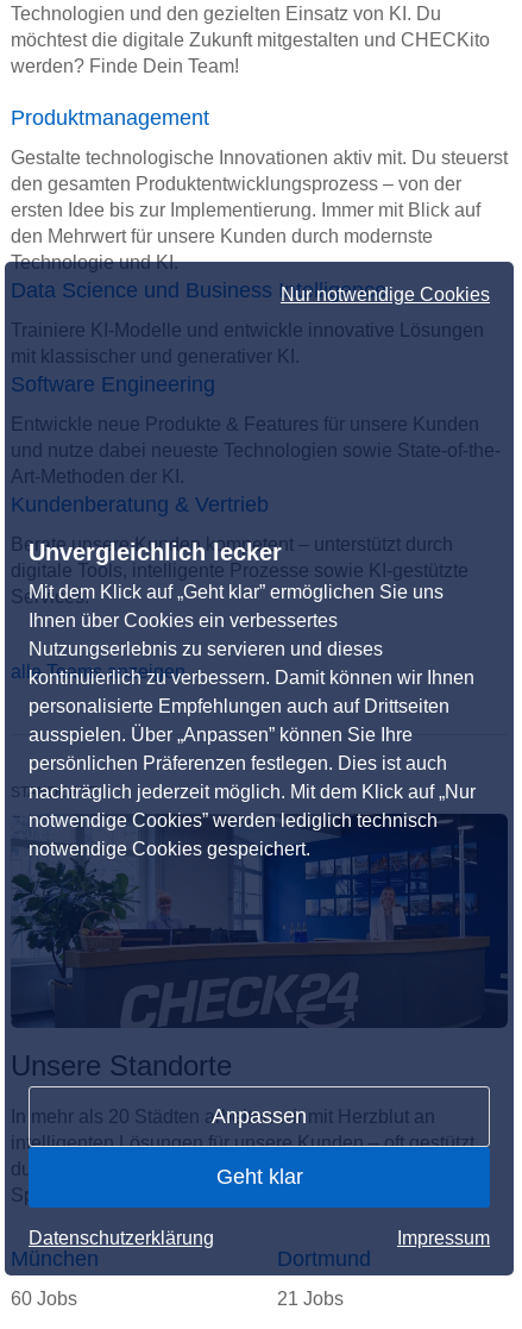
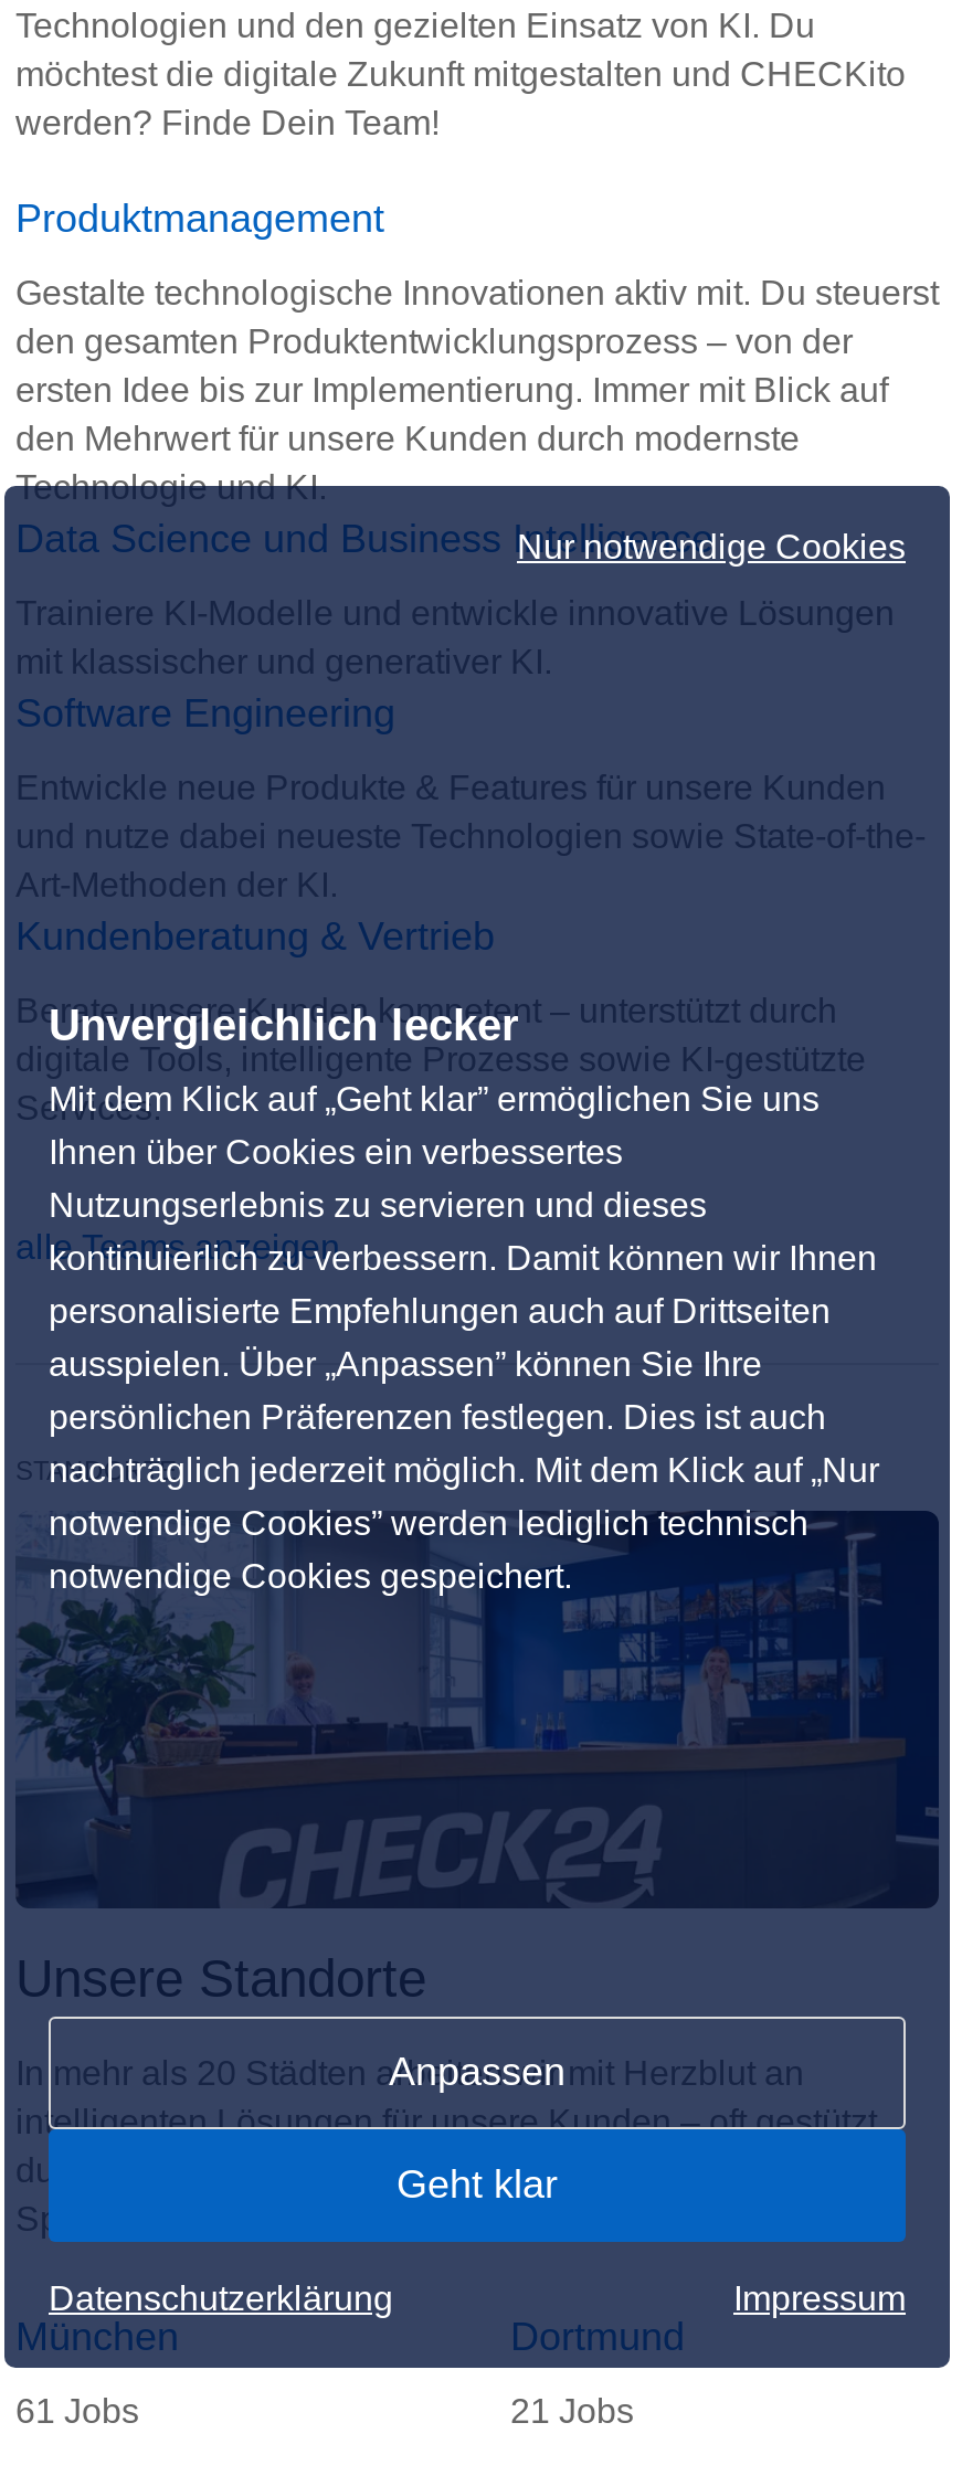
[11,1289,77,1309] 60 Jobs -> [15,2392,139,2430] 61 Jobs

